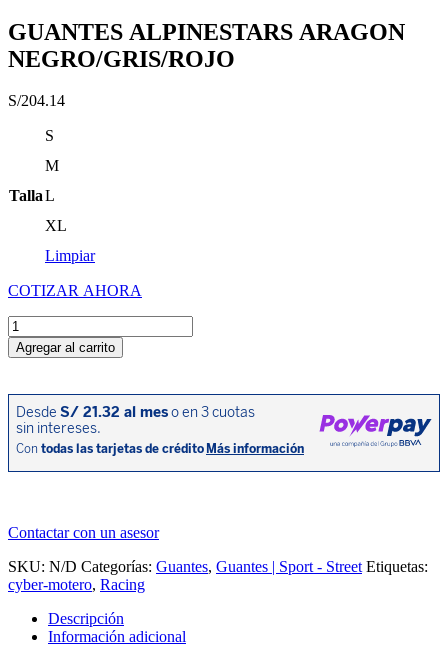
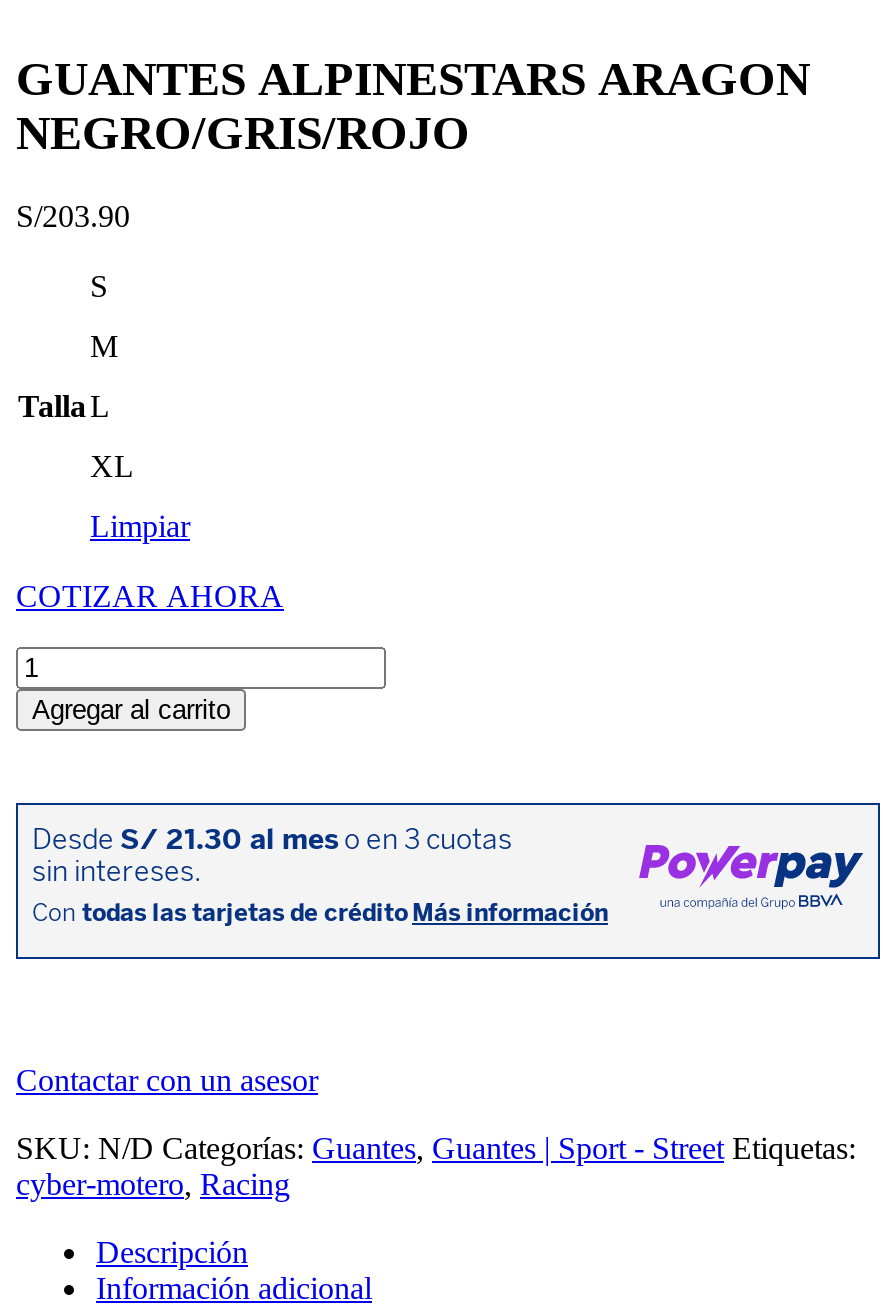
[8,92,65,109] S/204.14 -> [16,200,130,234] S/203.90

